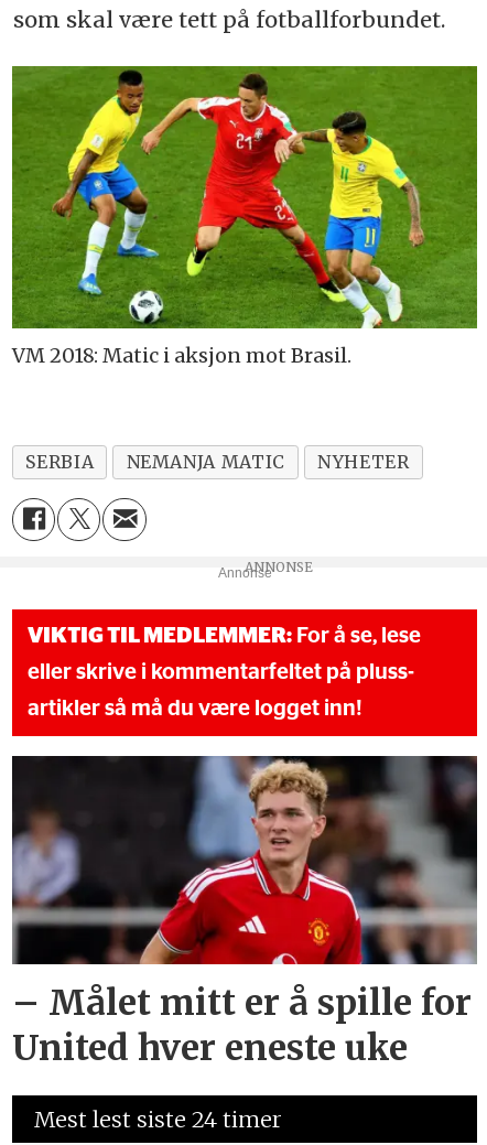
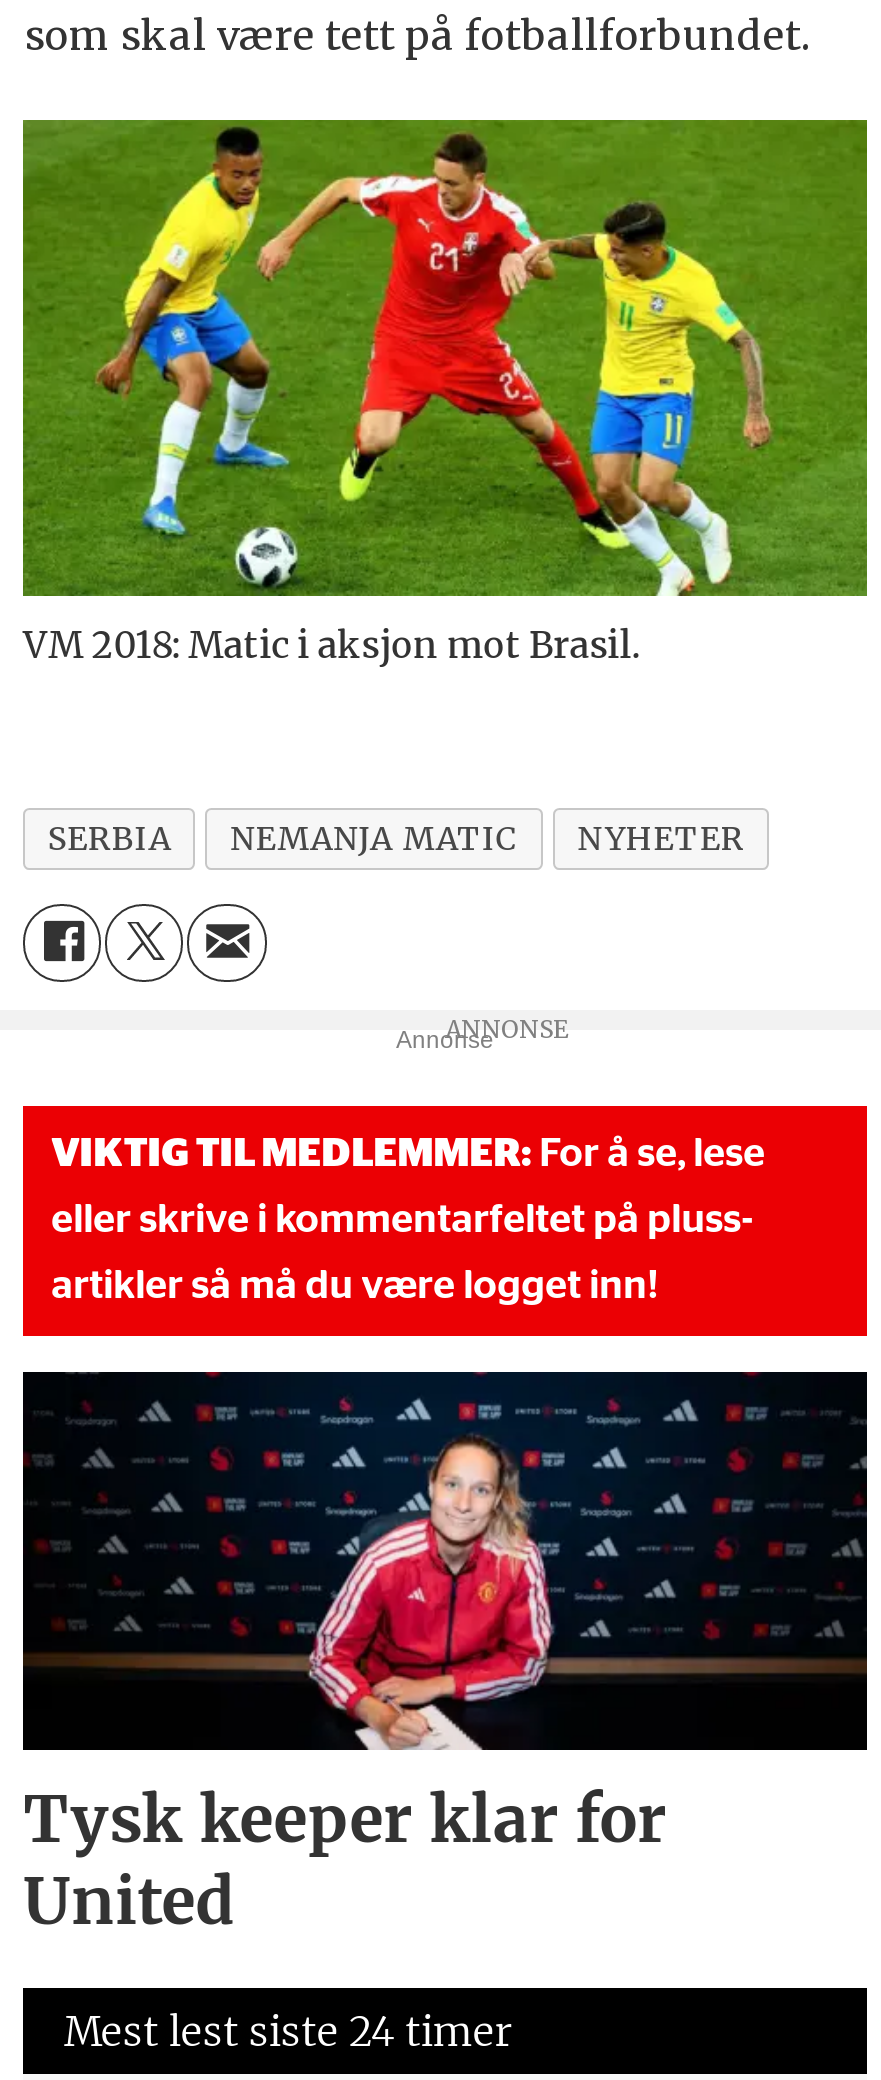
[11,755,477,1070] [image] | – Målet mitt er å spille for | United hver eneste uke -> [21,1370,867,1941] [image] | Tysk keeper klar for | United

